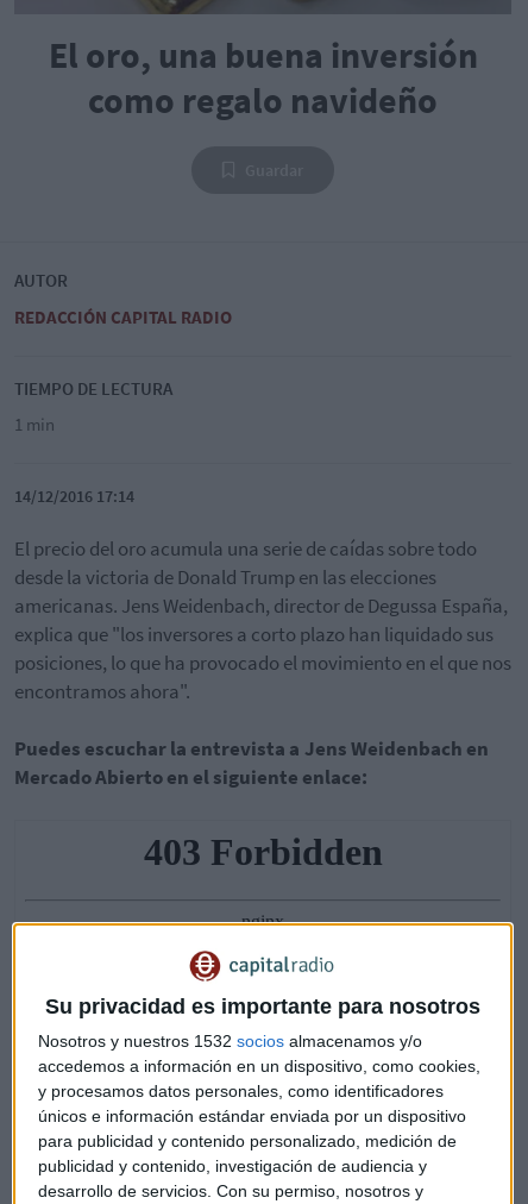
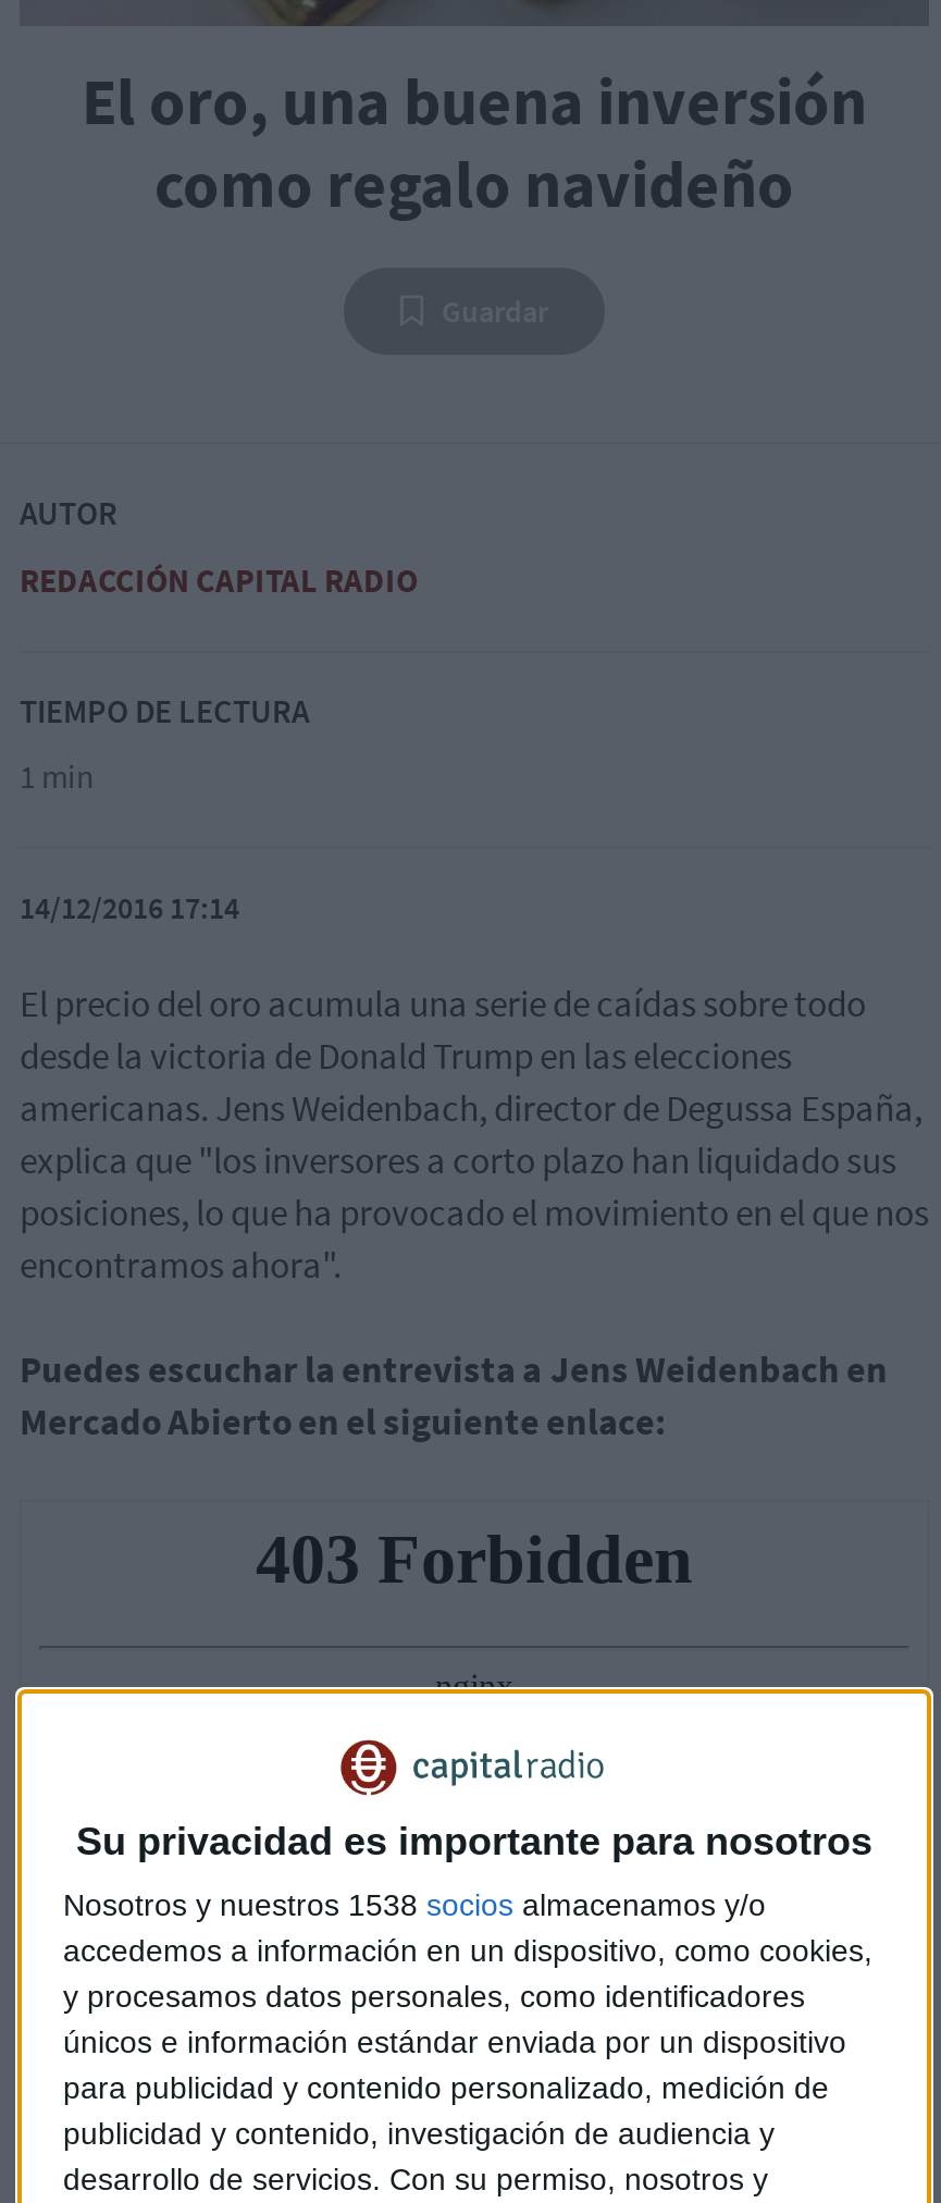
[38,1031,422,1051] Nosotros y nuestros 1532 socios almacenamos y/o -> [63,1887,766,1922] Nosotros y nuestros 1538 socios almacenamos y/o

